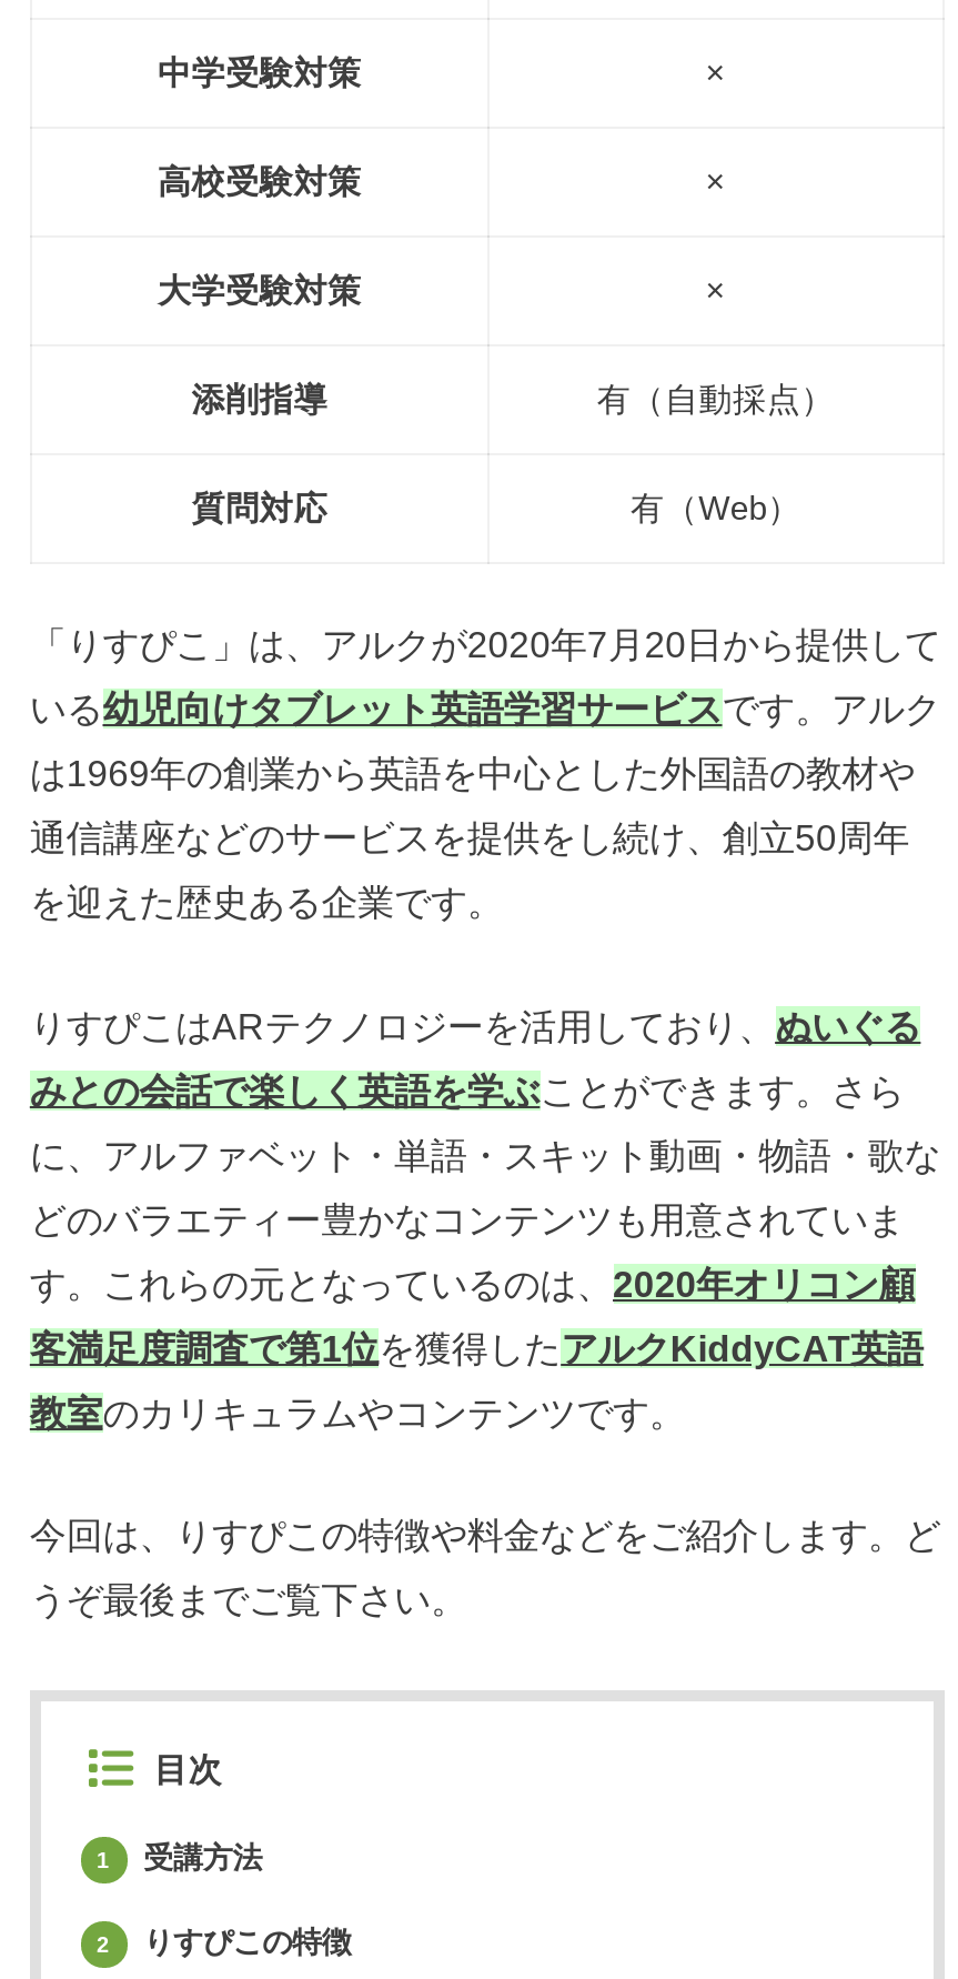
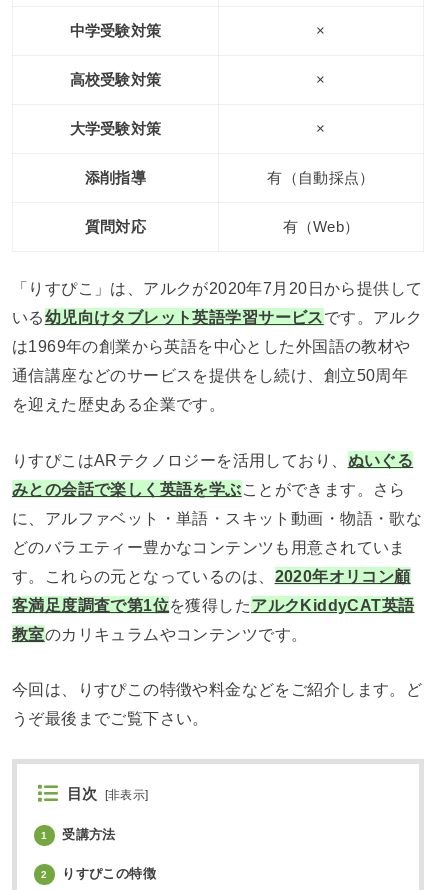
[154,1753,222,1788] 目次 -> [67,786,148,802] 目次 [非表示]

